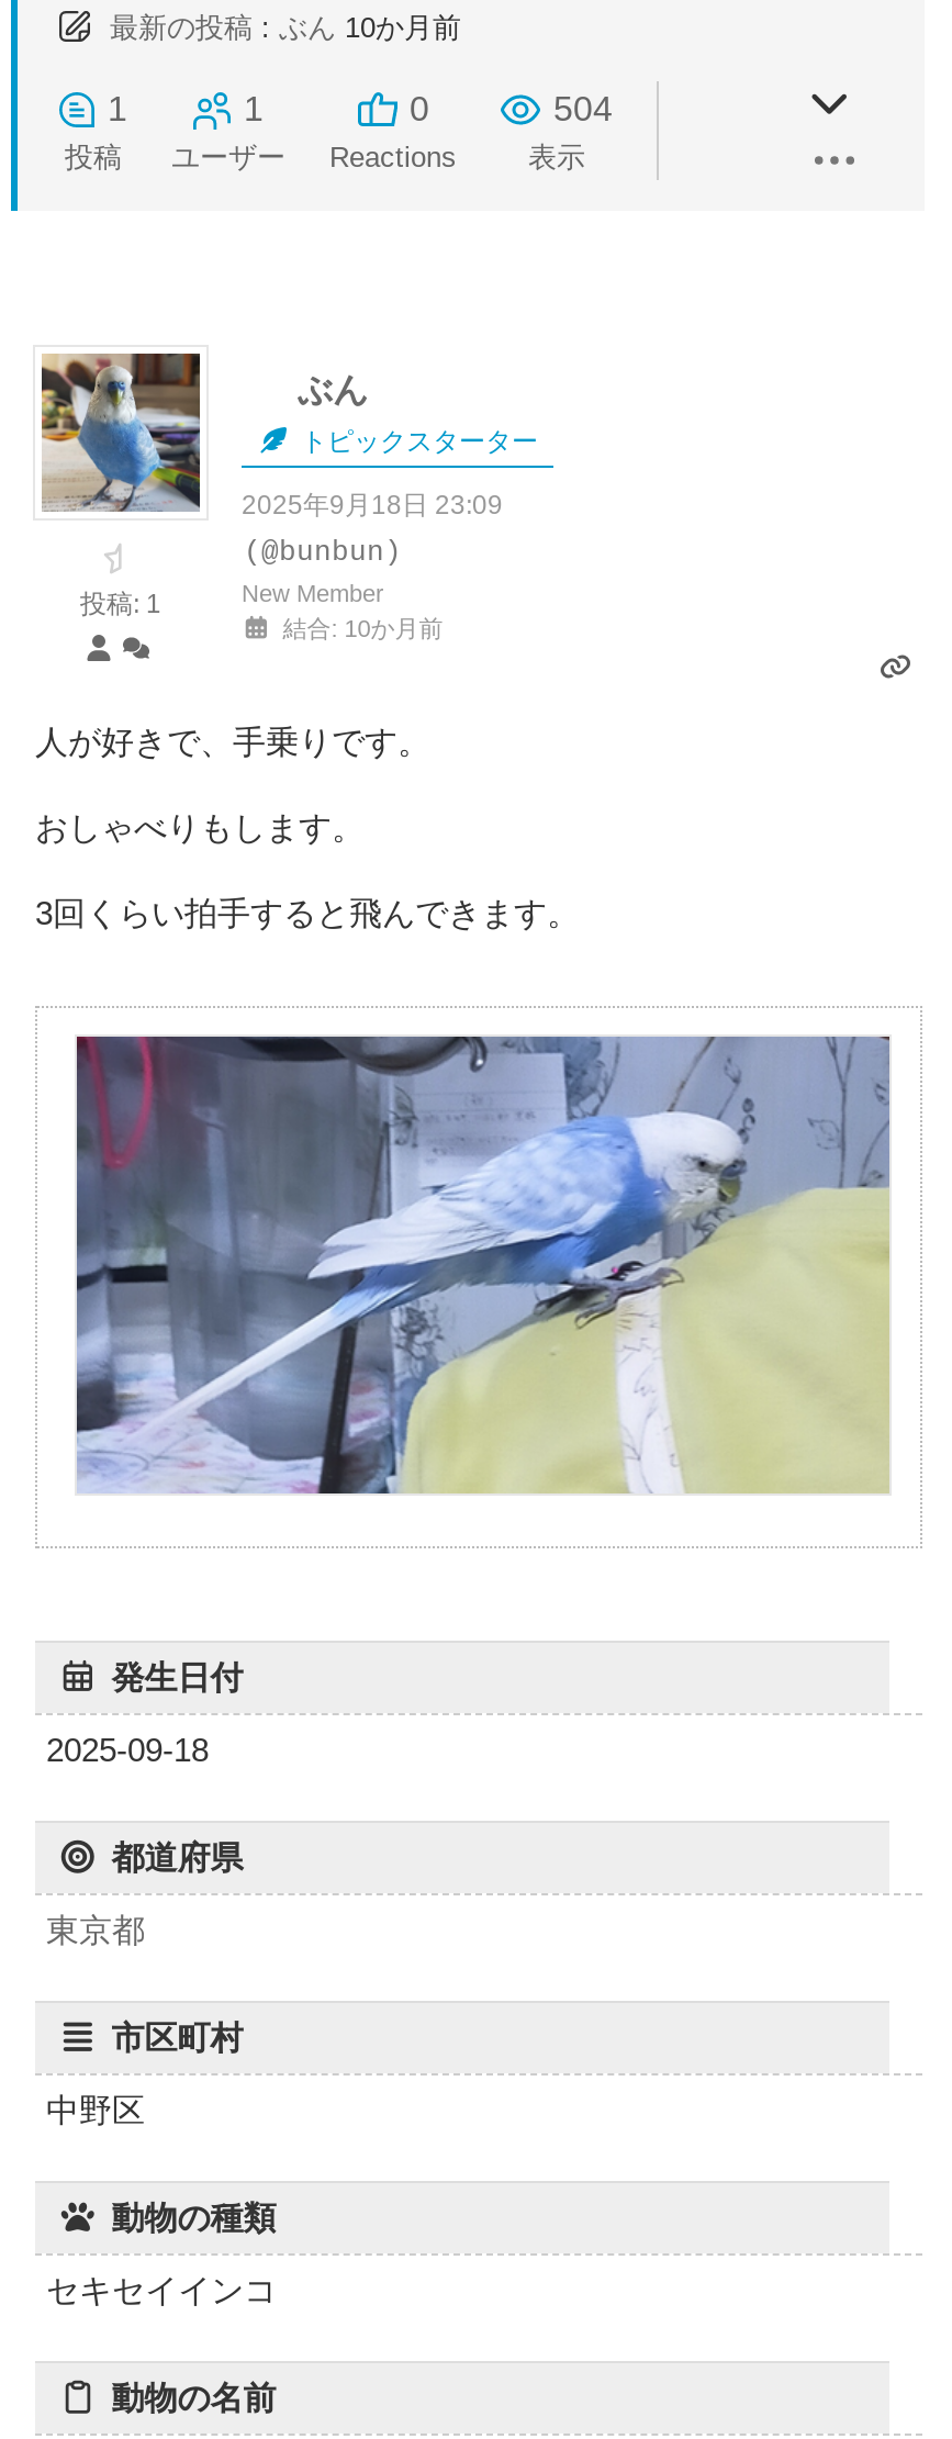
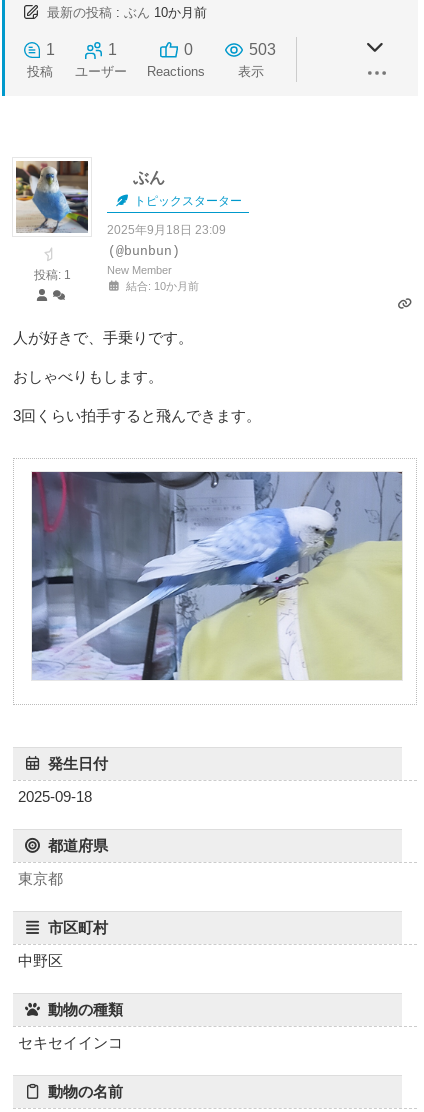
[553,90,613,127] 504 -> [249,41,276,58] 503

